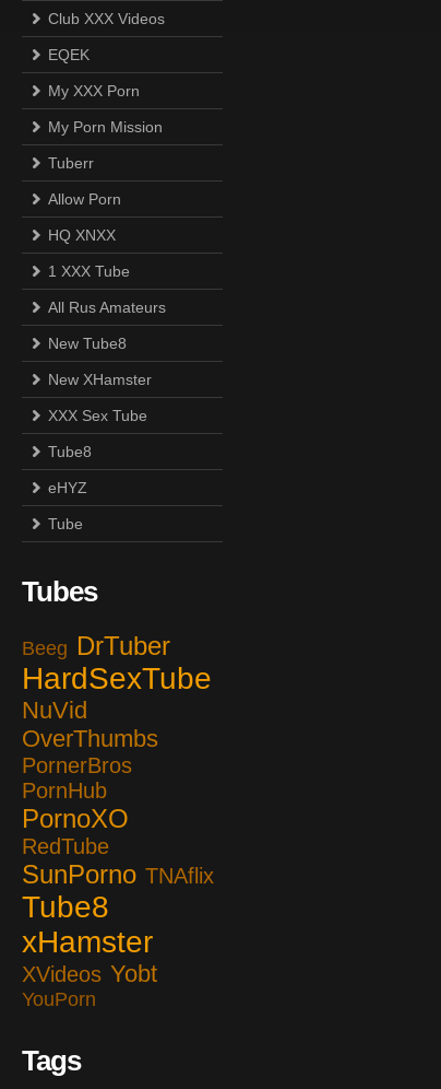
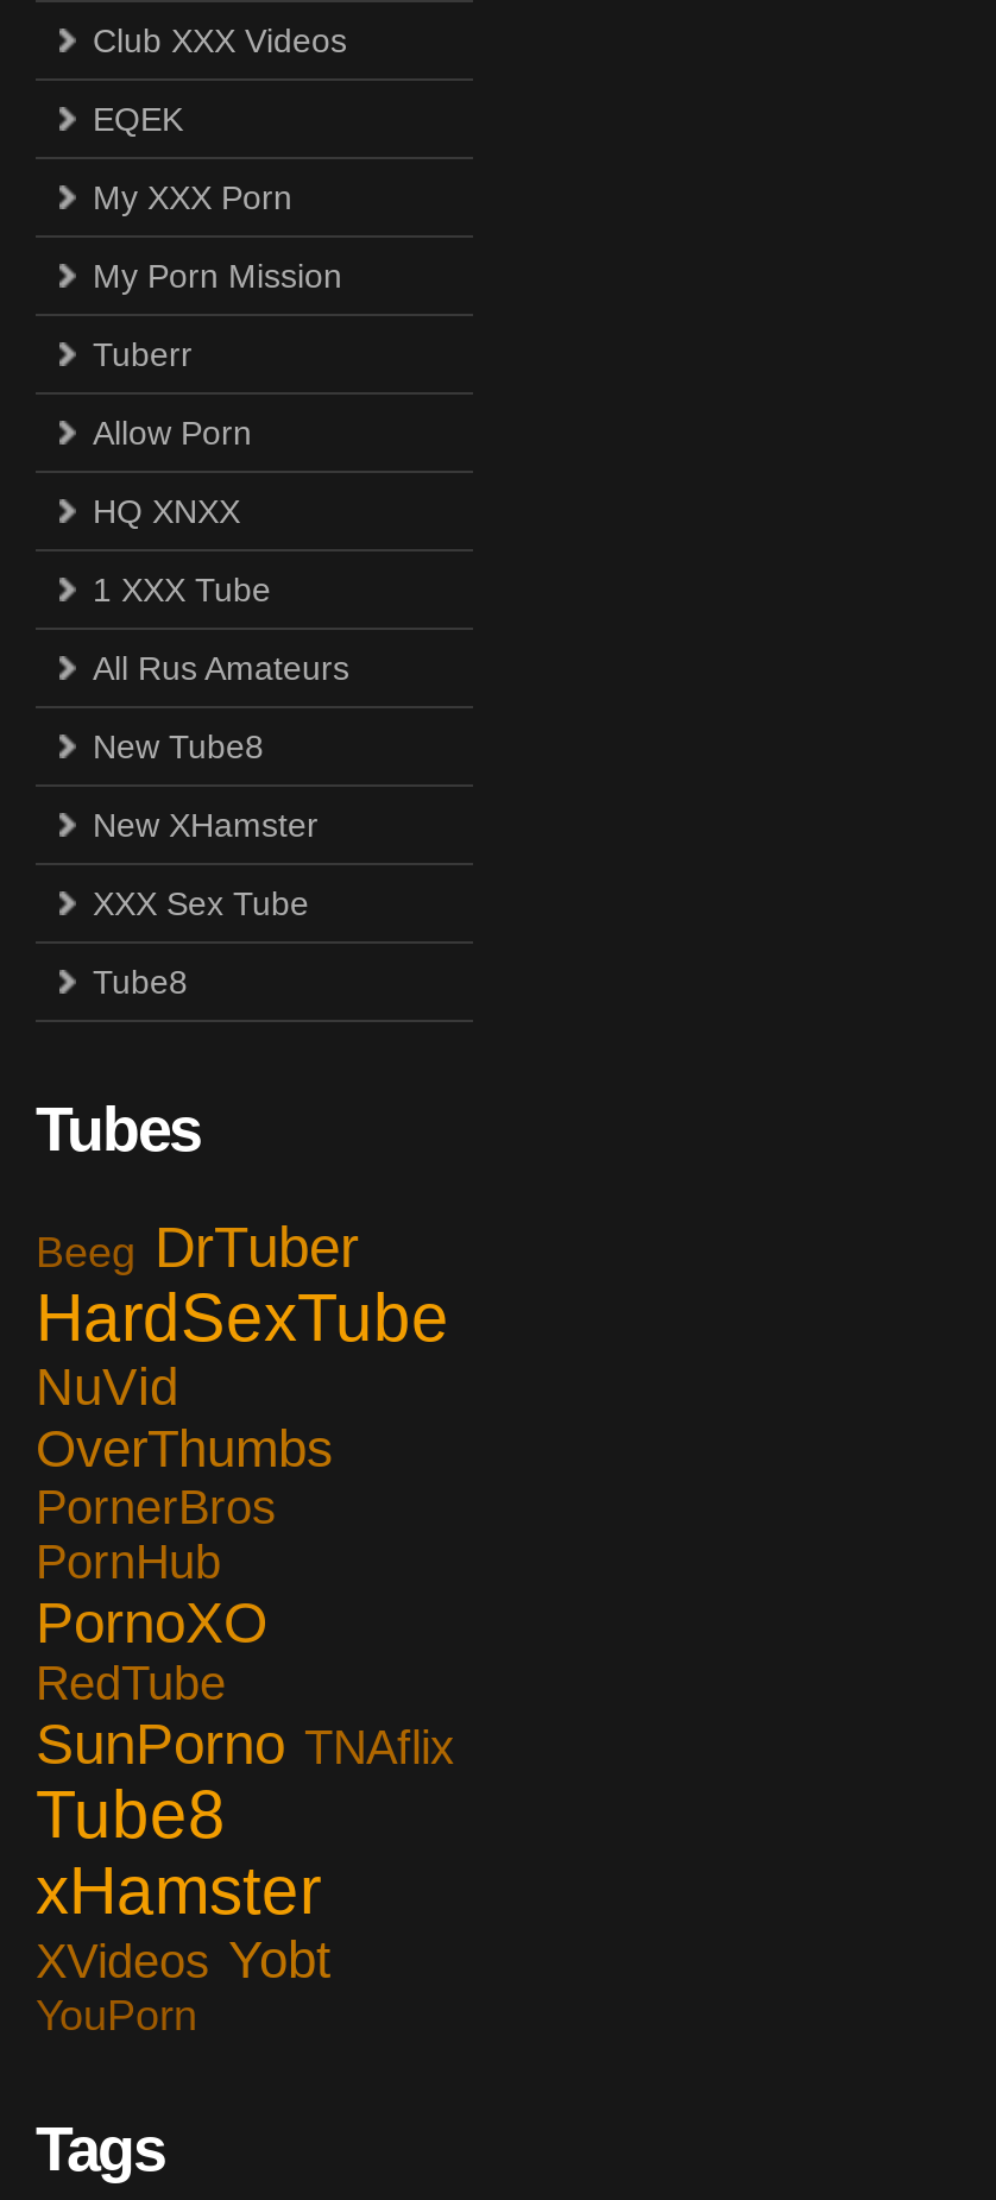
[48,479,87,532] eHYZ | Tube -> none

